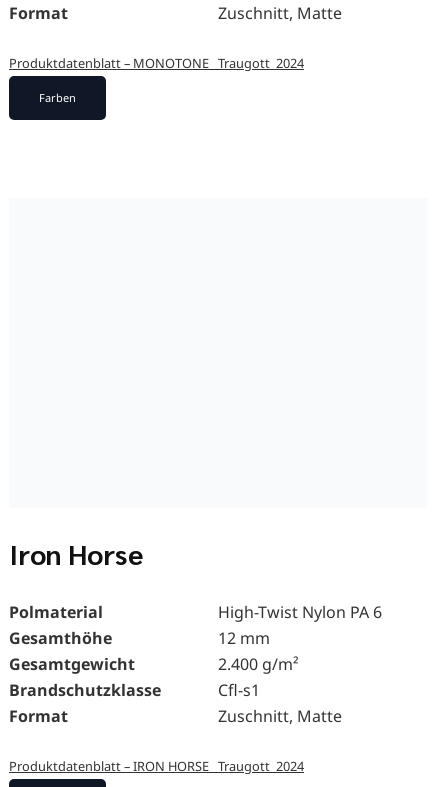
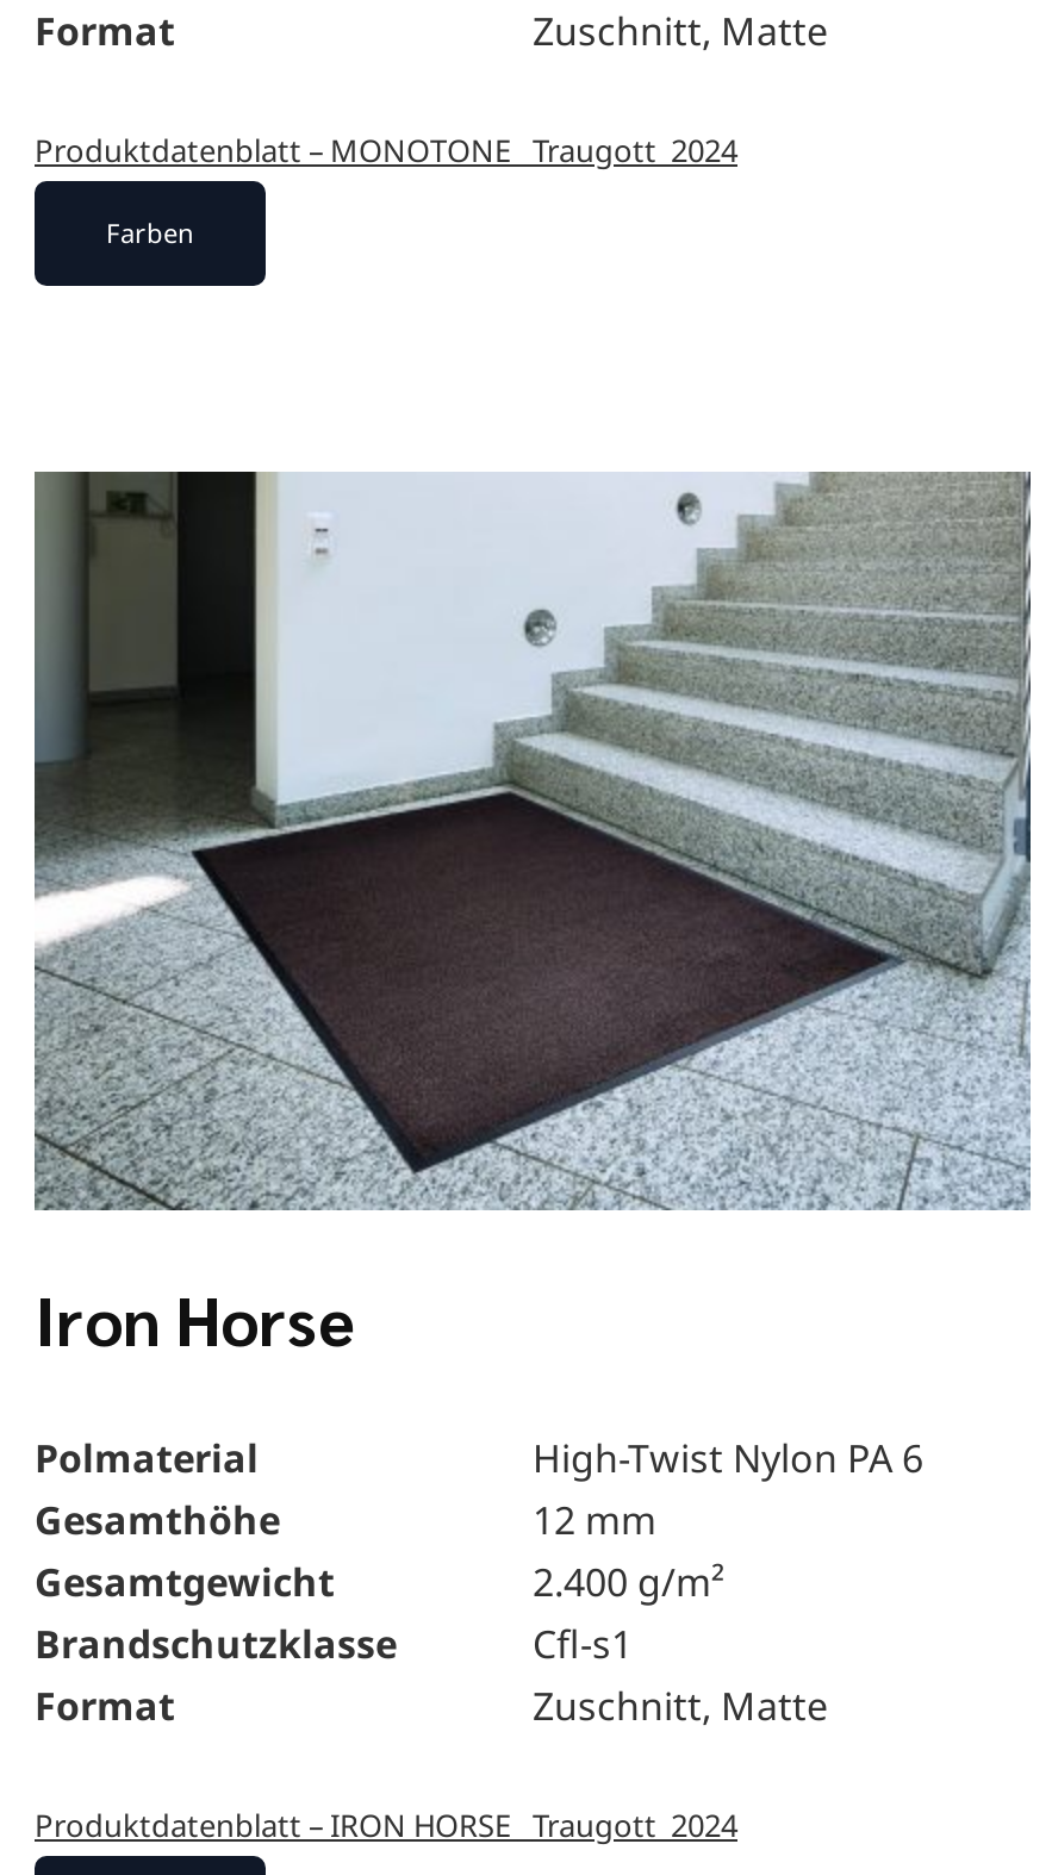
none -> [32,469,1033,1213] [image]

